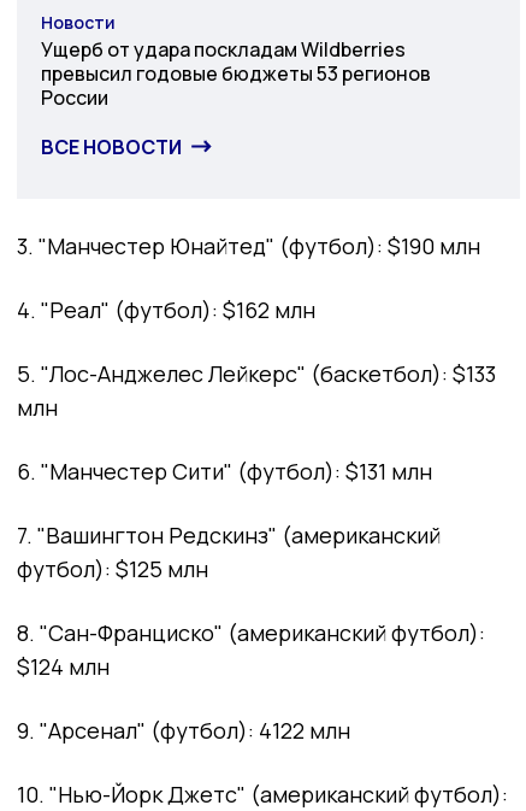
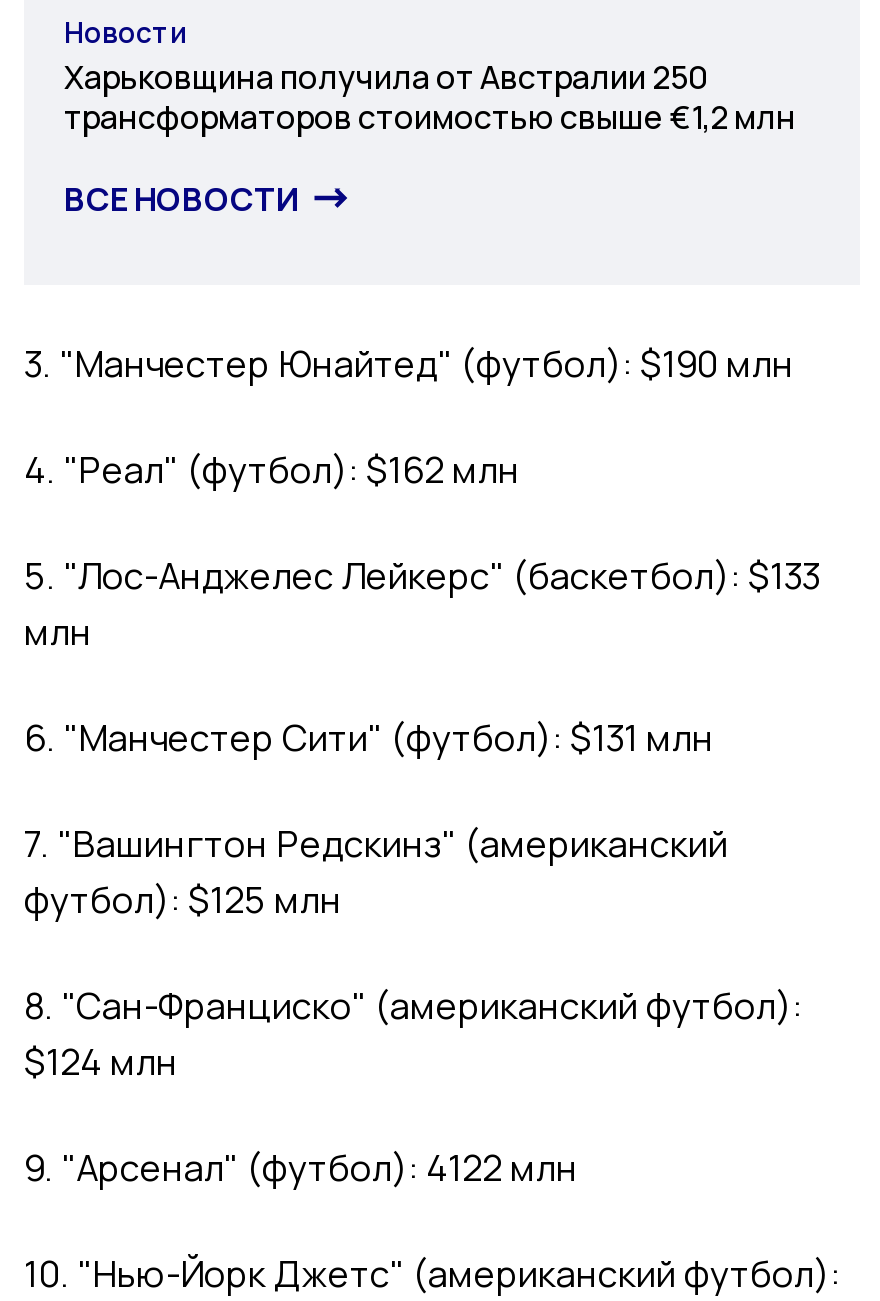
[41,36,431,111] Ущерб от удара поскладам Wildberries | превысил годовые бюджеты 53 регионов | России -> [64,55,796,139] Харьковщина получила от Австралии 250 | трансформаторов стоимостью свыше €1,2 млн

